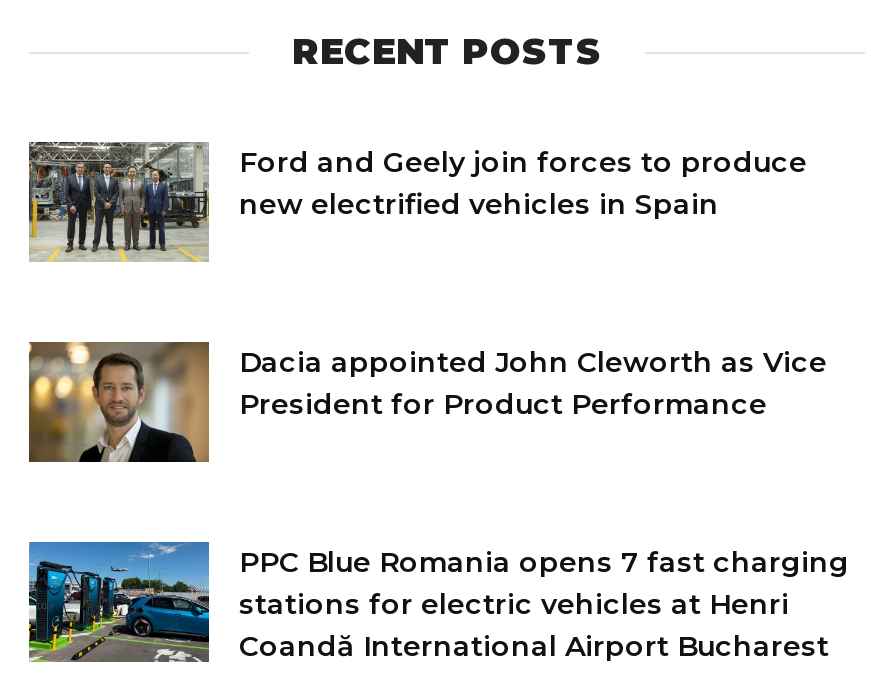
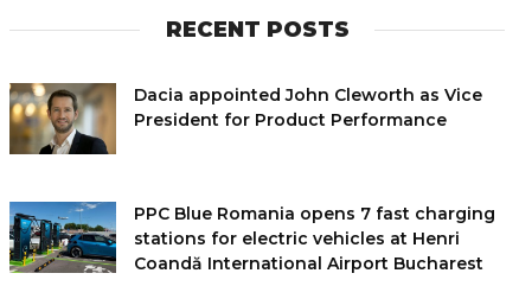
[27,140,807,264] [image] | Ford and Geely join forces to produce | new electrified vehicles in Spain -> none

